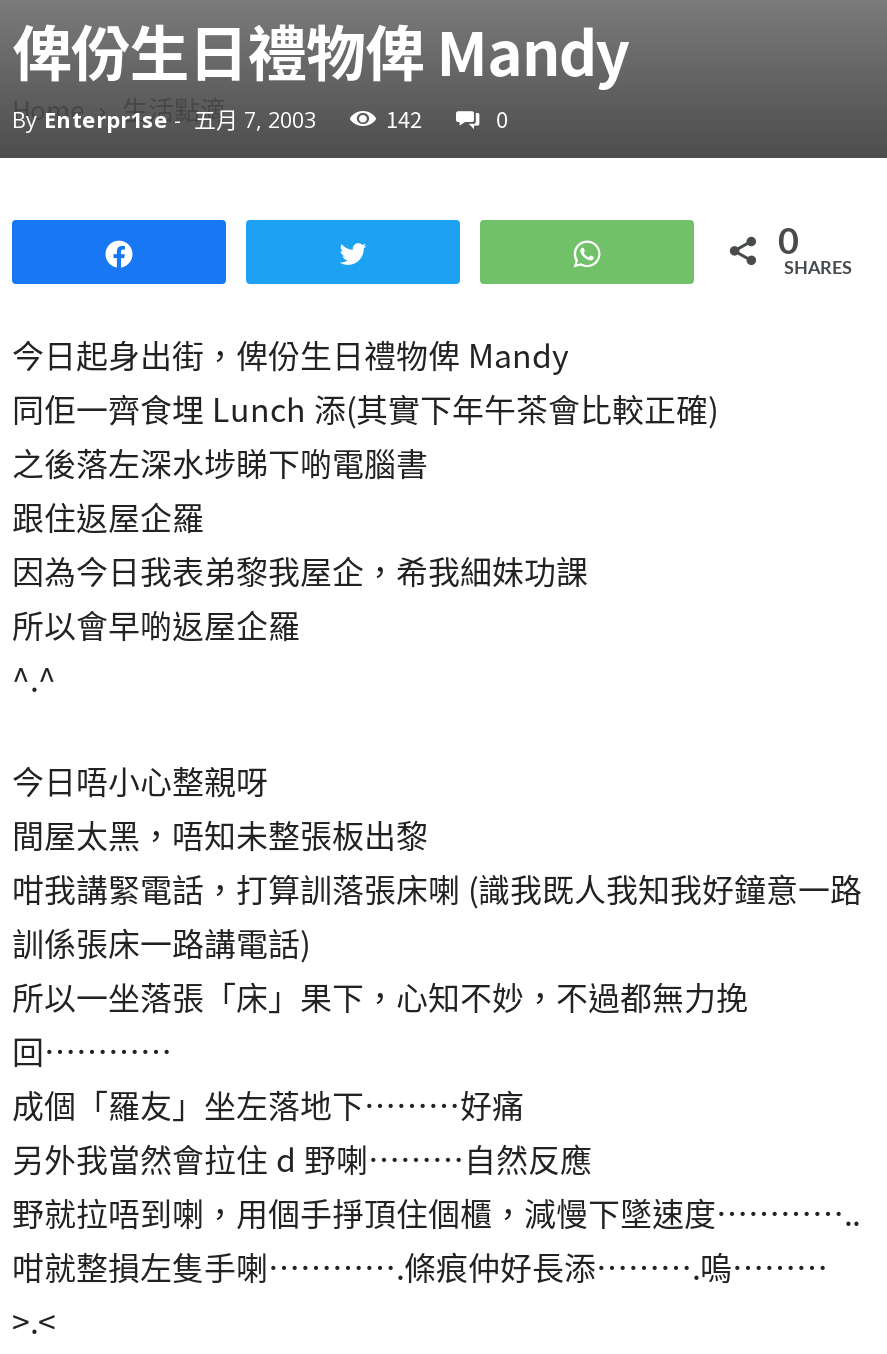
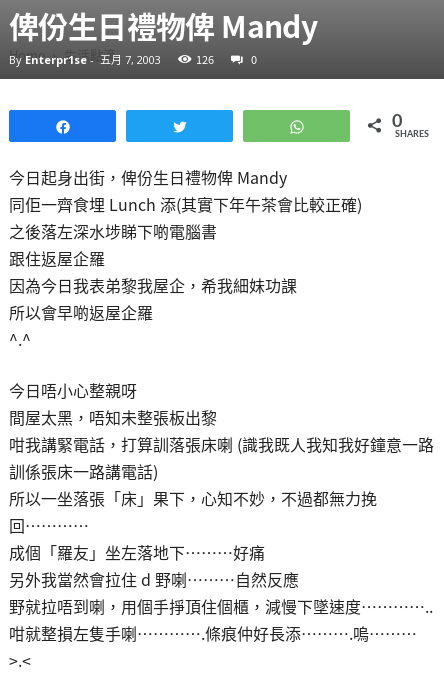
[386,102,422,136] 142 -> [196,51,214,68] 126

